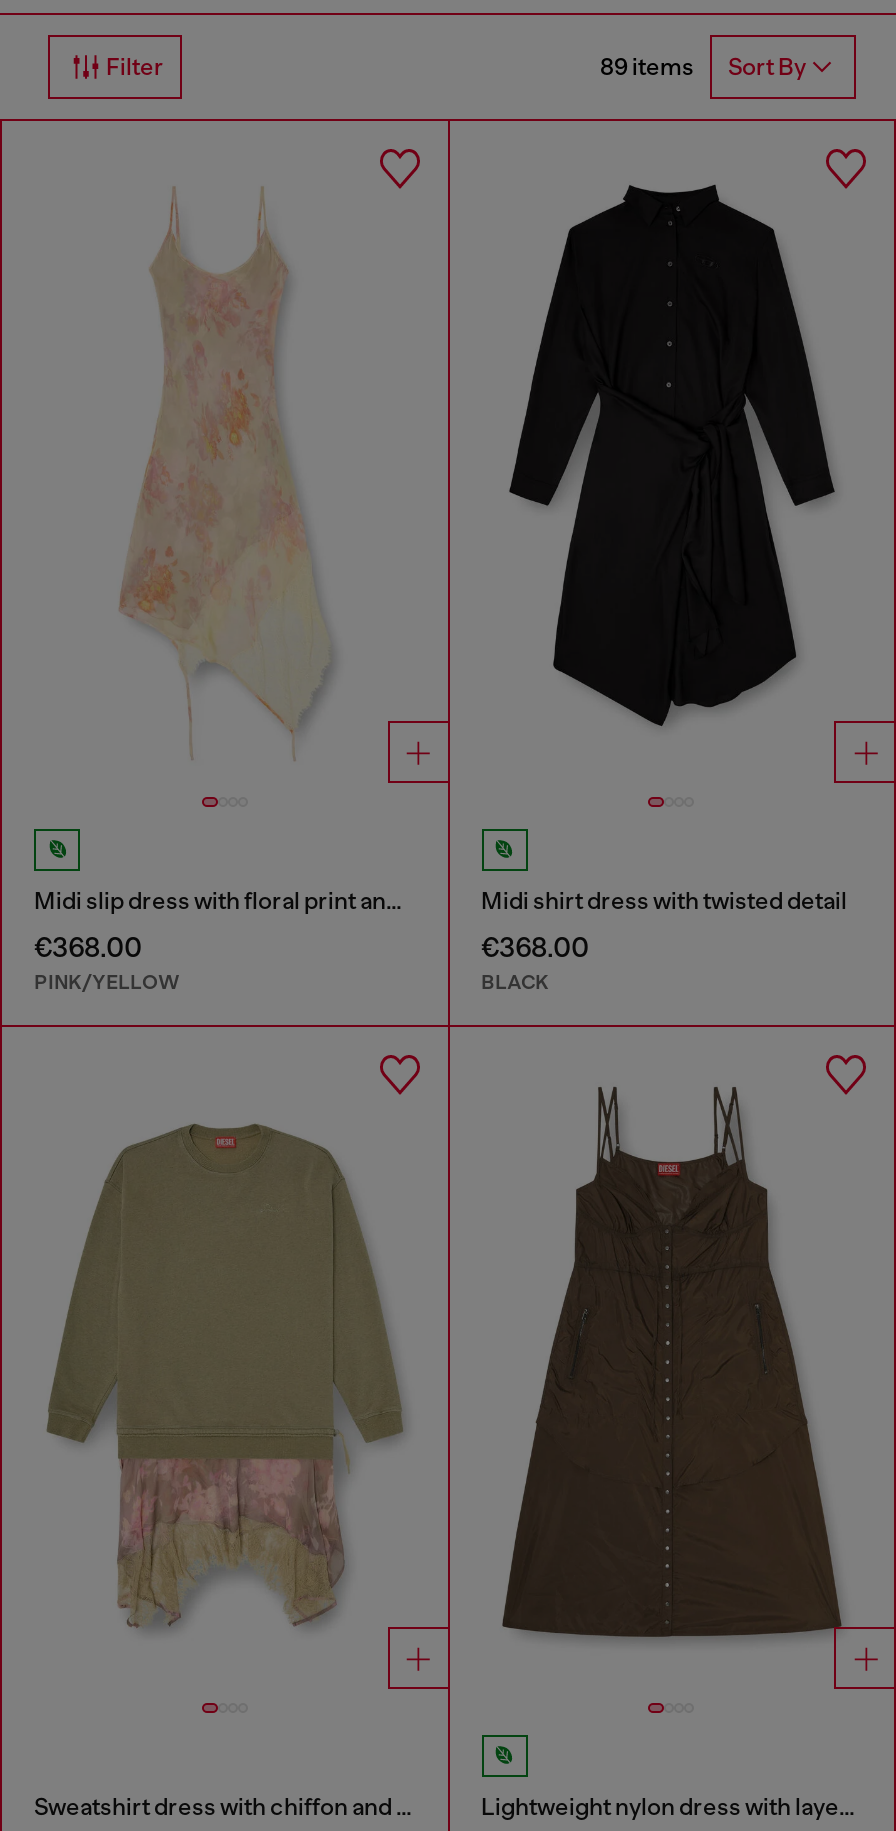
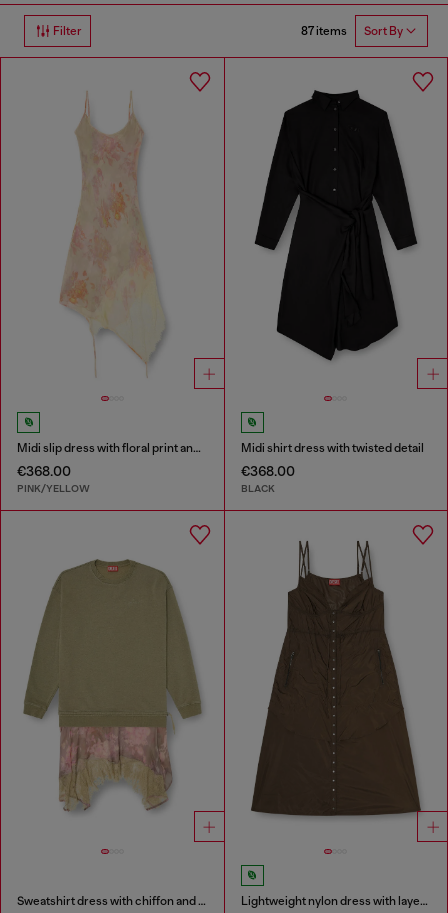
[600,52,806,81] 89 items Sort By -> [301,23,403,38] 87 items Sort By

